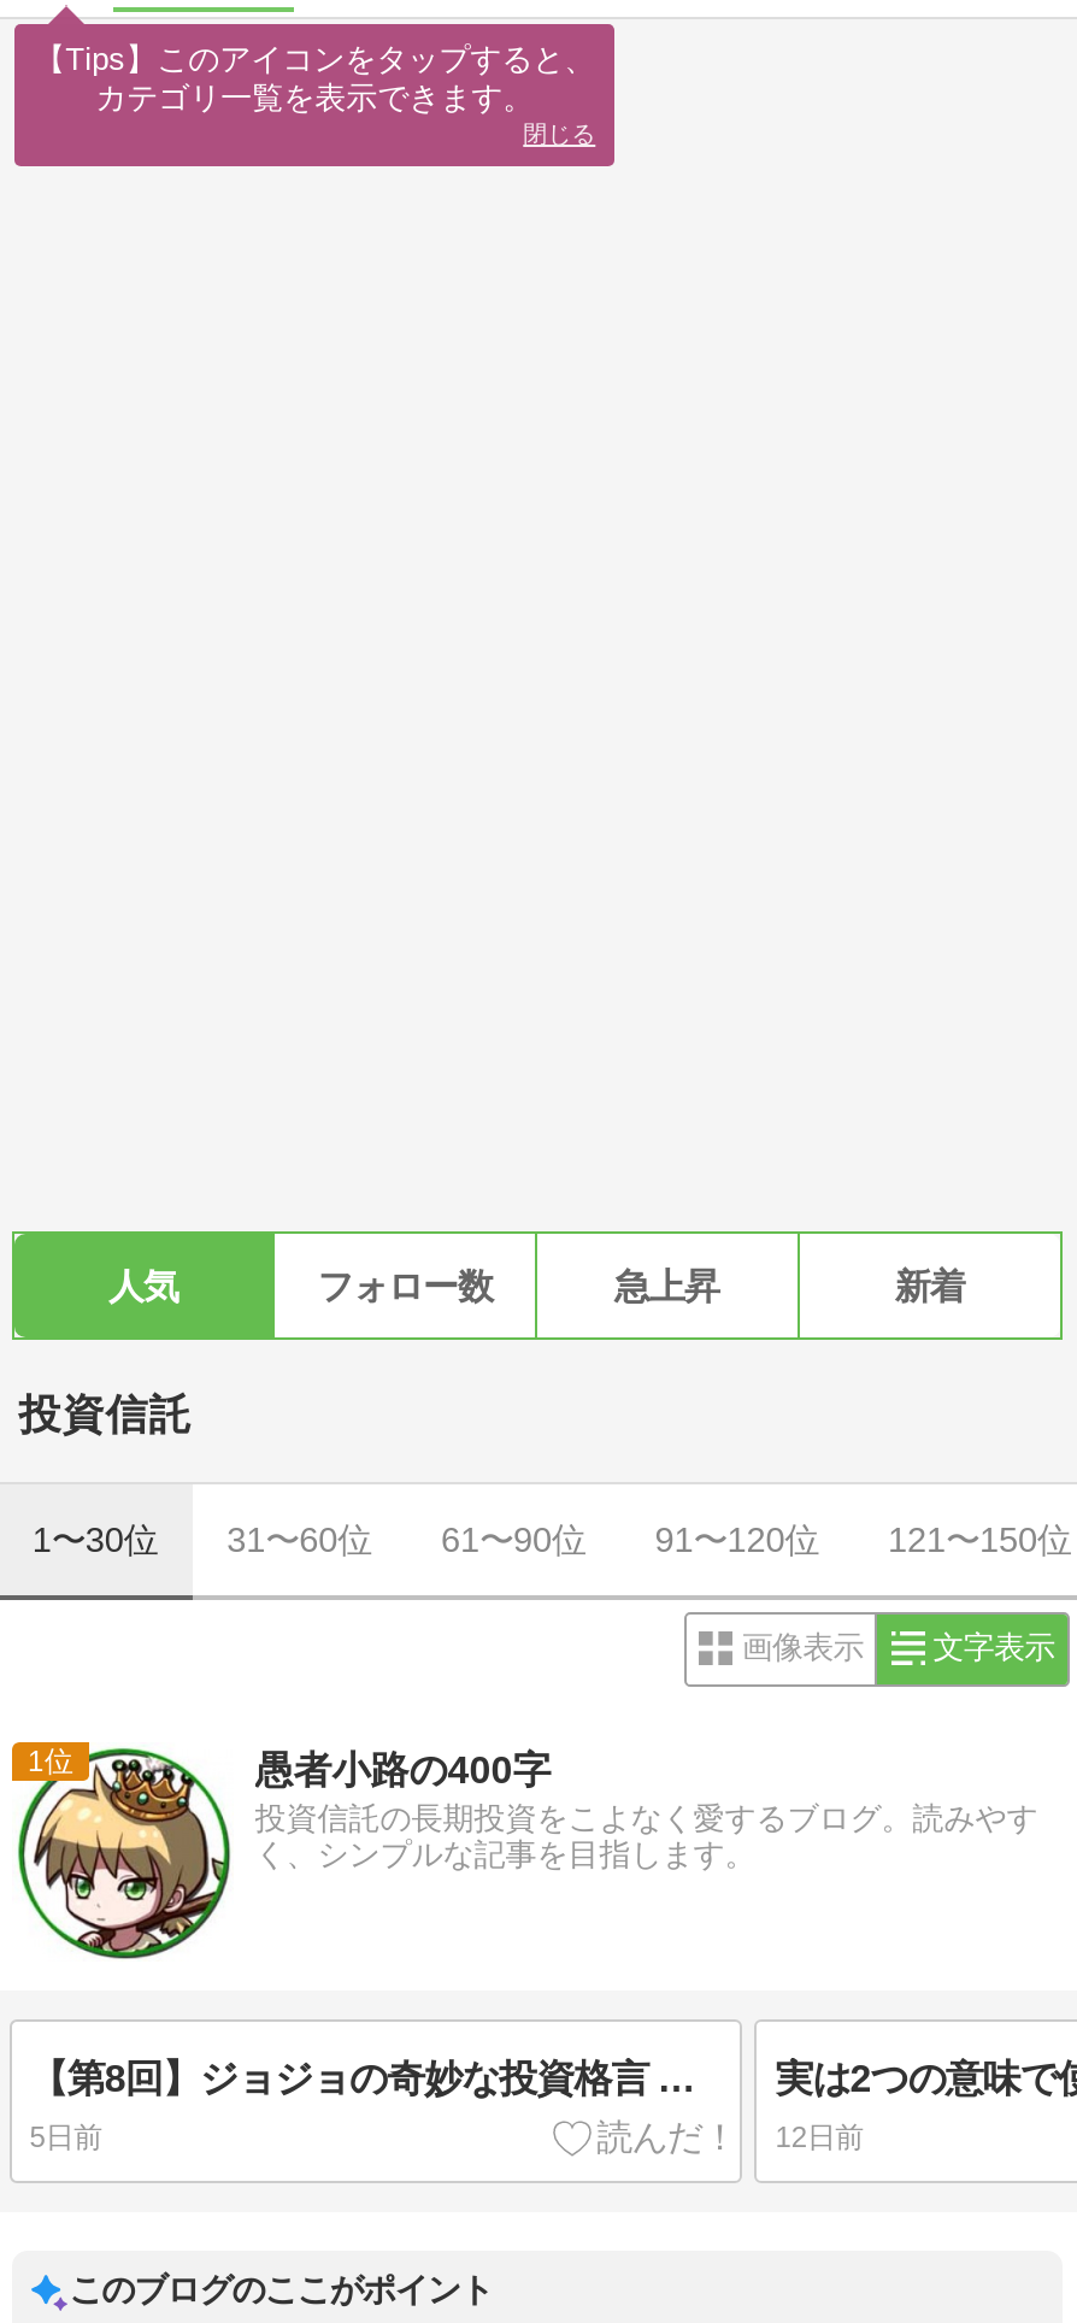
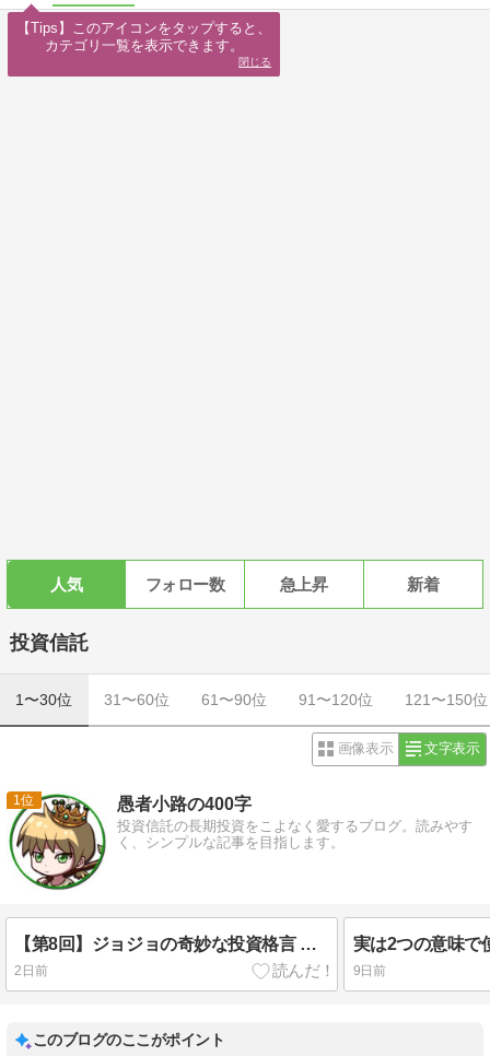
[30,2121,102,2154] 5日前 -> [15,963,47,978] 2日前
[775,2121,863,2154] 12日前 -> [353,963,386,978] 9日前

